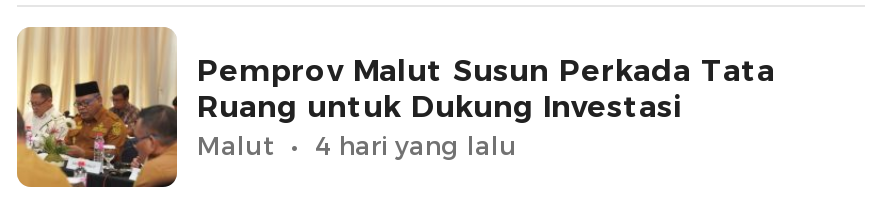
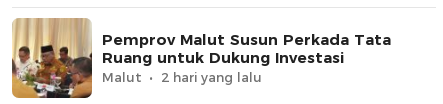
[315,128,517,160] 4 hari yang lalu -> [161,69,262,85] 2 hari yang lalu

